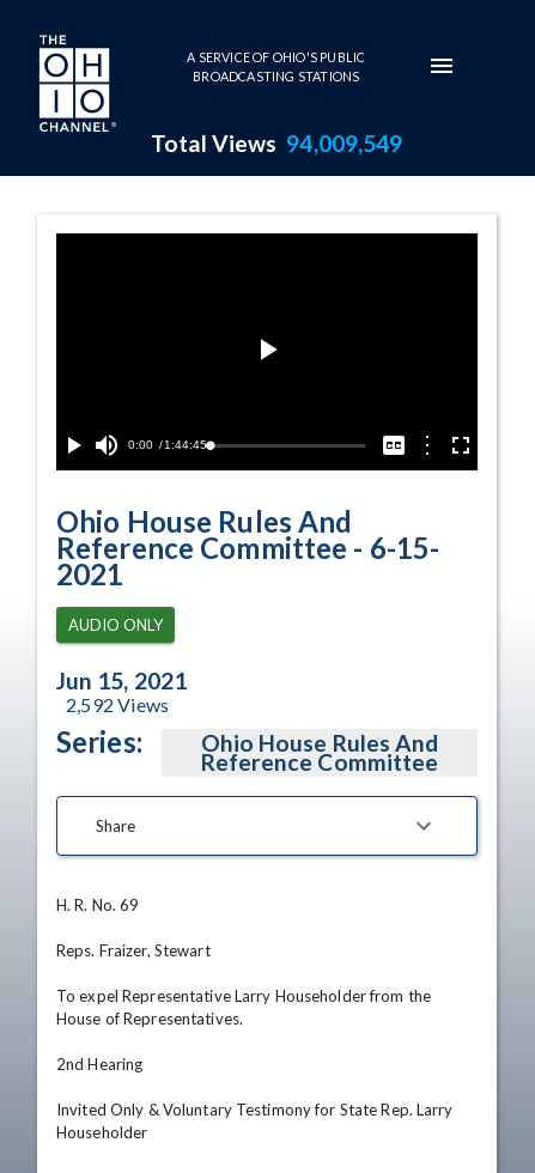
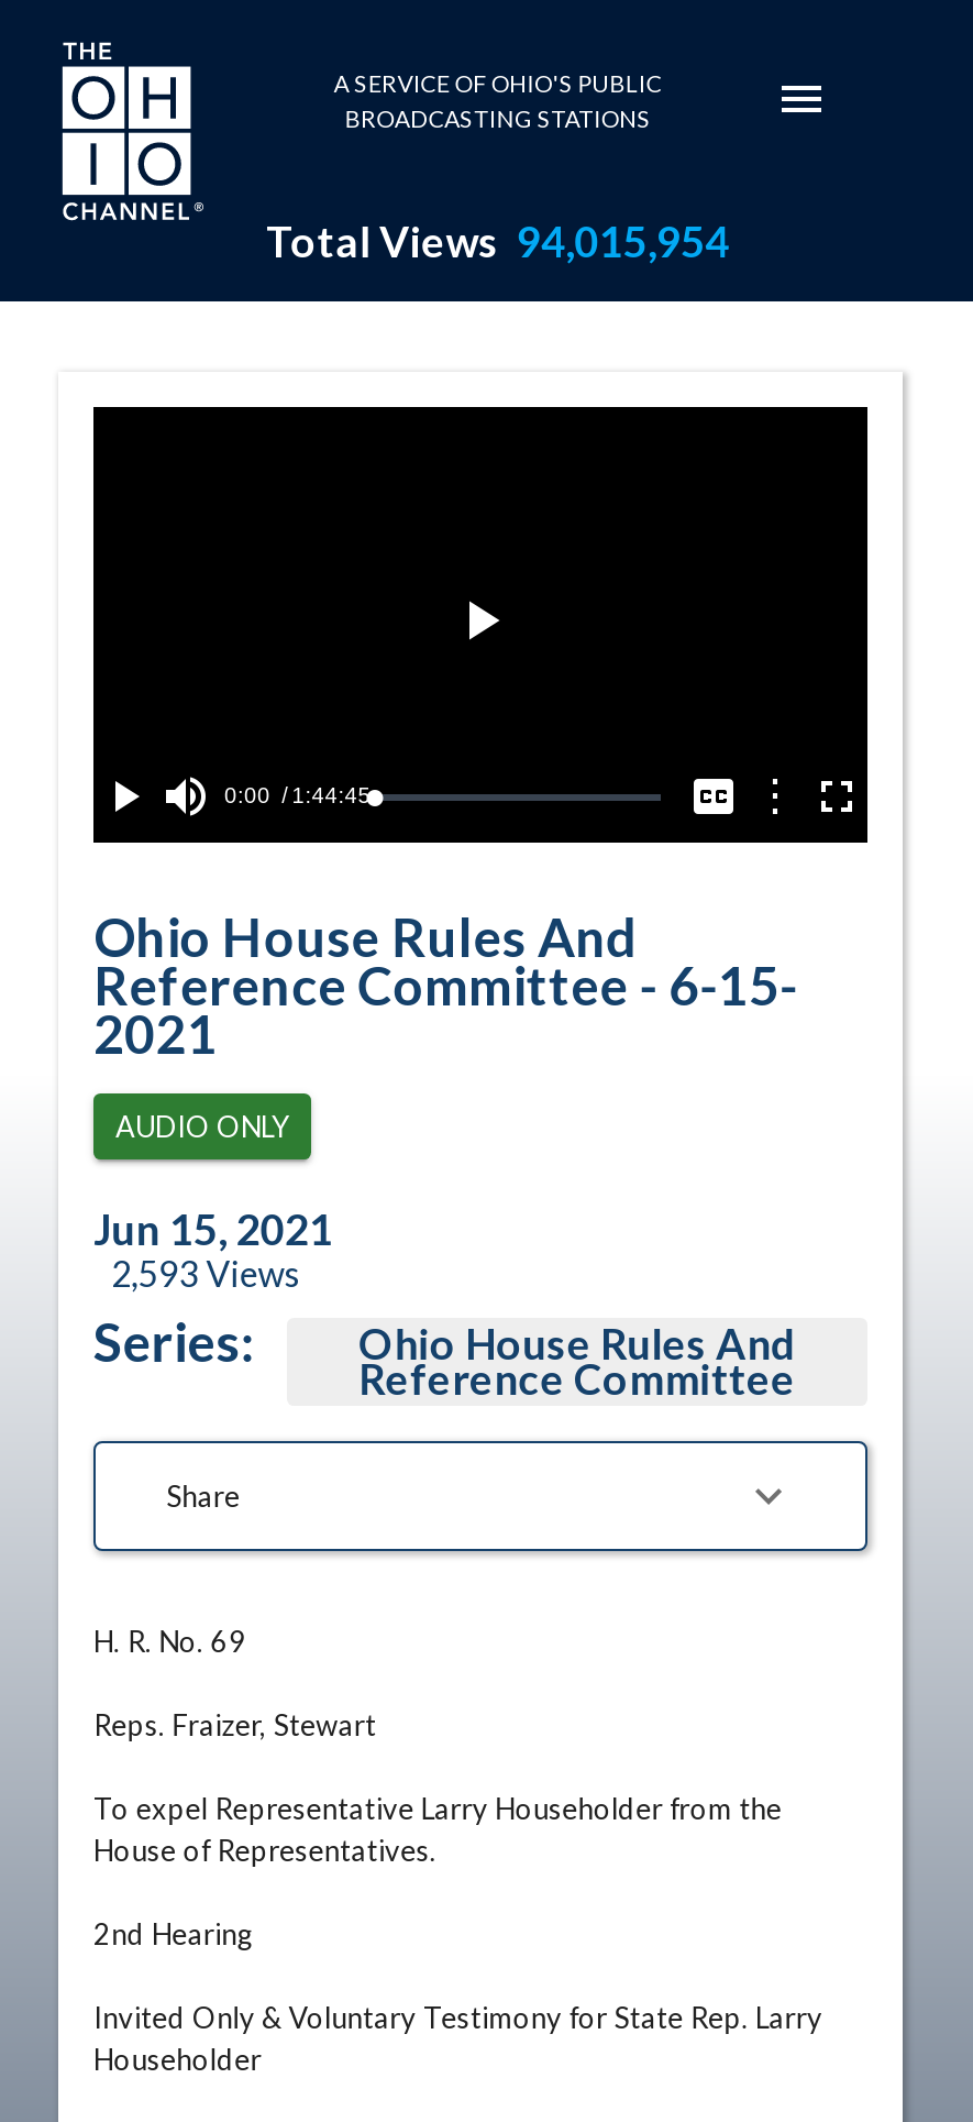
[150,129,402,157] Total Views 94,009,549 -> [266,216,729,266] Total Views 94,015,954
[66,693,169,716] 2,592 Views -> [111,1252,301,1294] 2,593 Views

